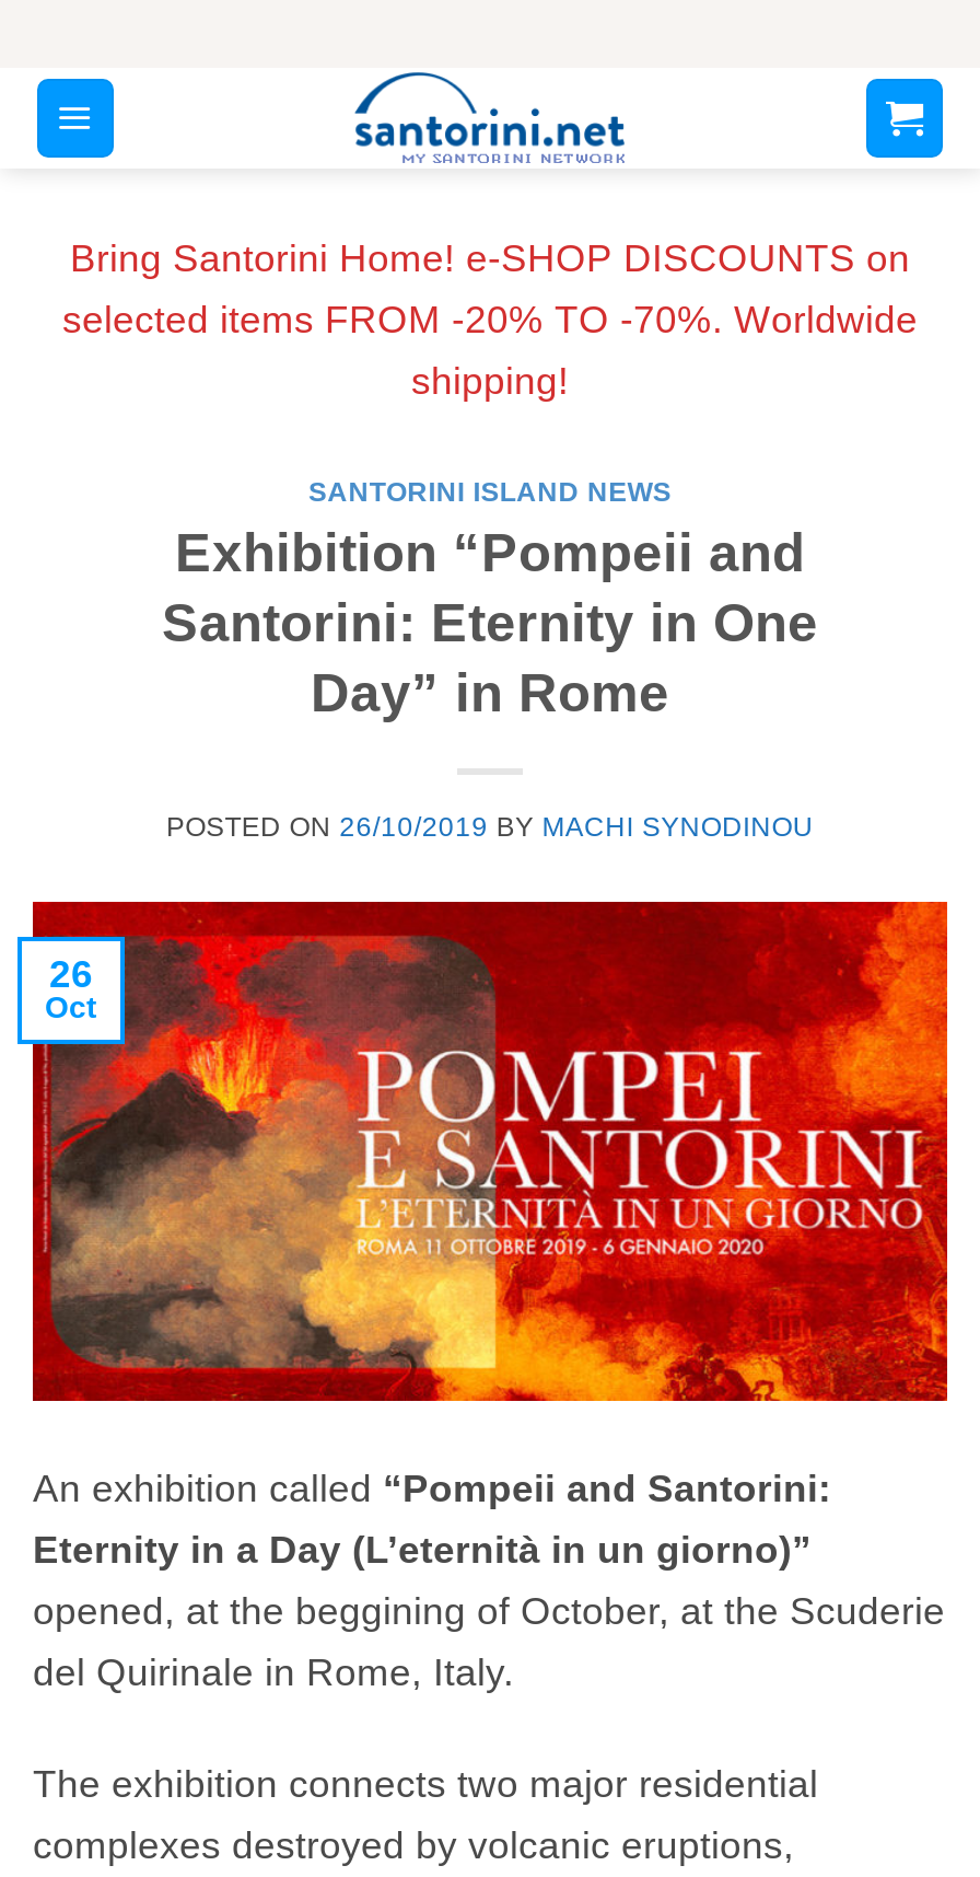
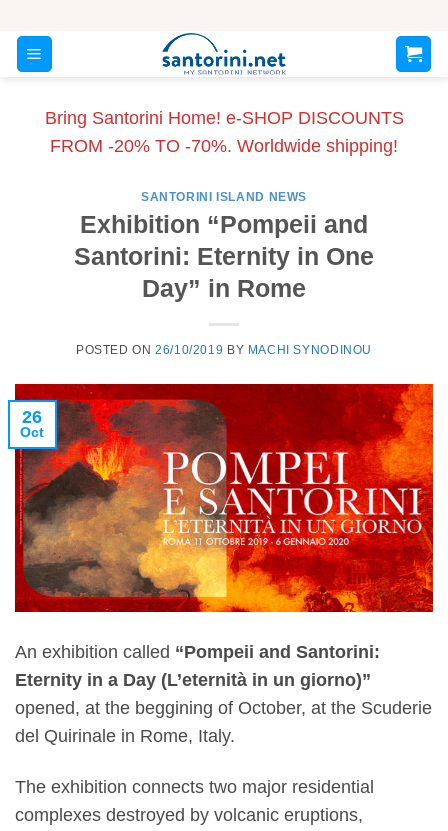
[62,236,918,403] Bring Santorini Home! e-SHOP DISCOUNTS on | selected items FROM -20% TO -70%. Worldwide | shipping! -> [44,108,403,156] Bring Santorini Home! e-SHOP DISCOUNTS | FROM -20% TO -70%. Worldwide shipping!

